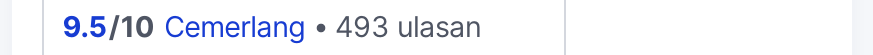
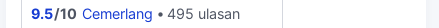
[62,10,481,44] 9.5 /10 Cemerlang 493 ulasan -> [31,5,240,22] 9.5 /10 Cemerlang 495 ulasan

